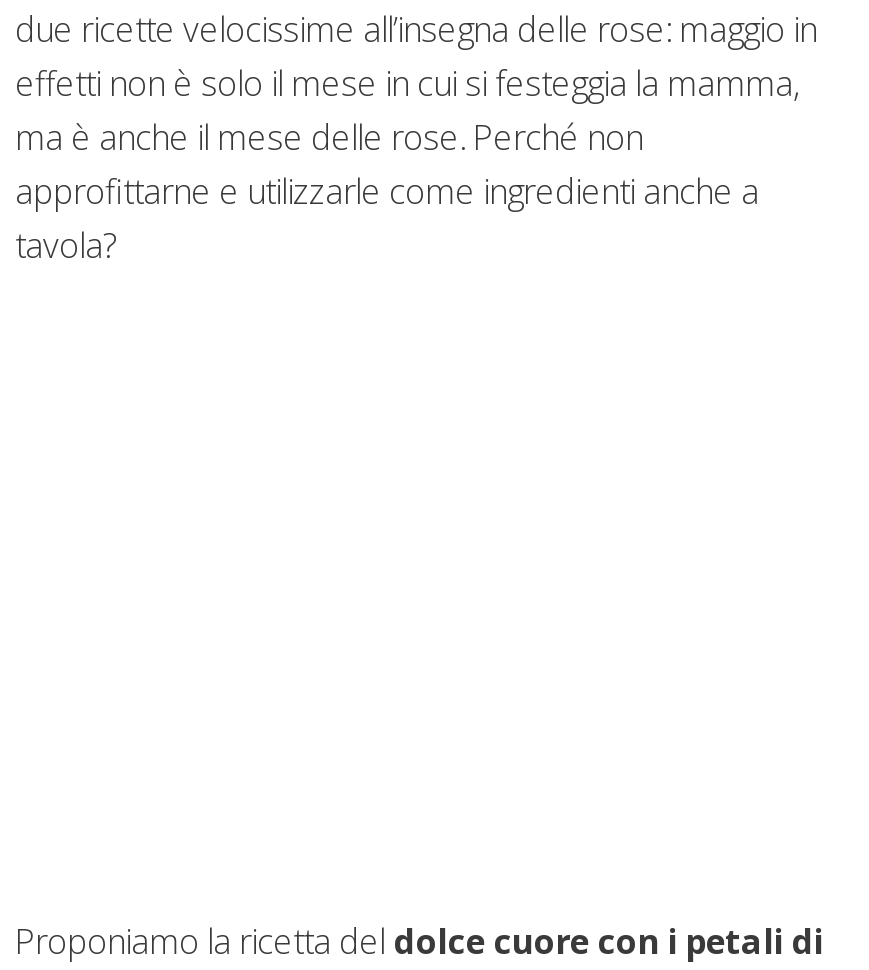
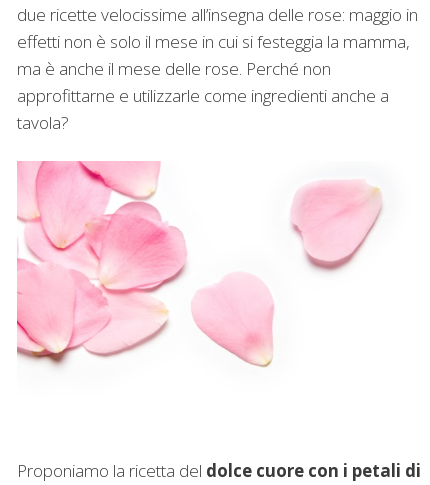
none -> [16,160,275,371] [image]
none -> [289,179,385,275] [image]

